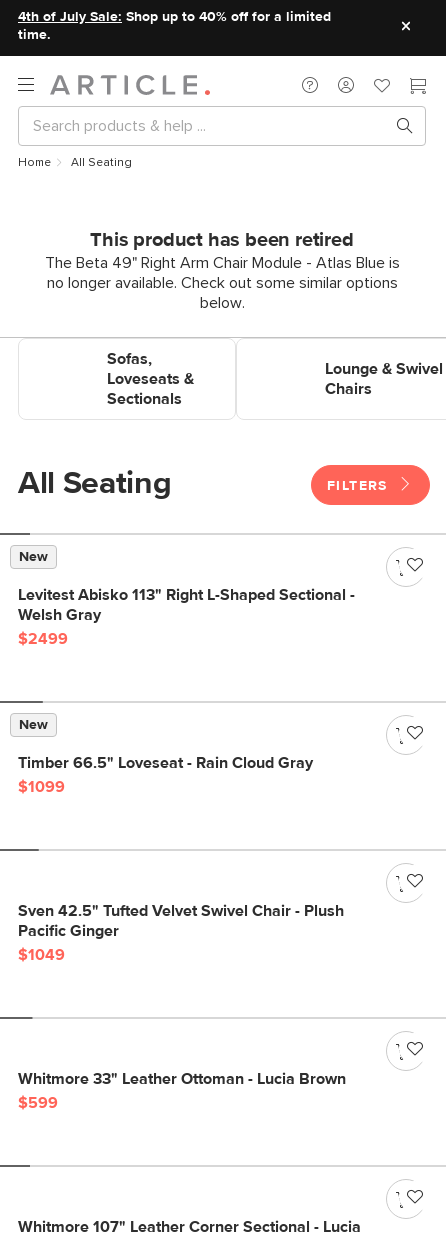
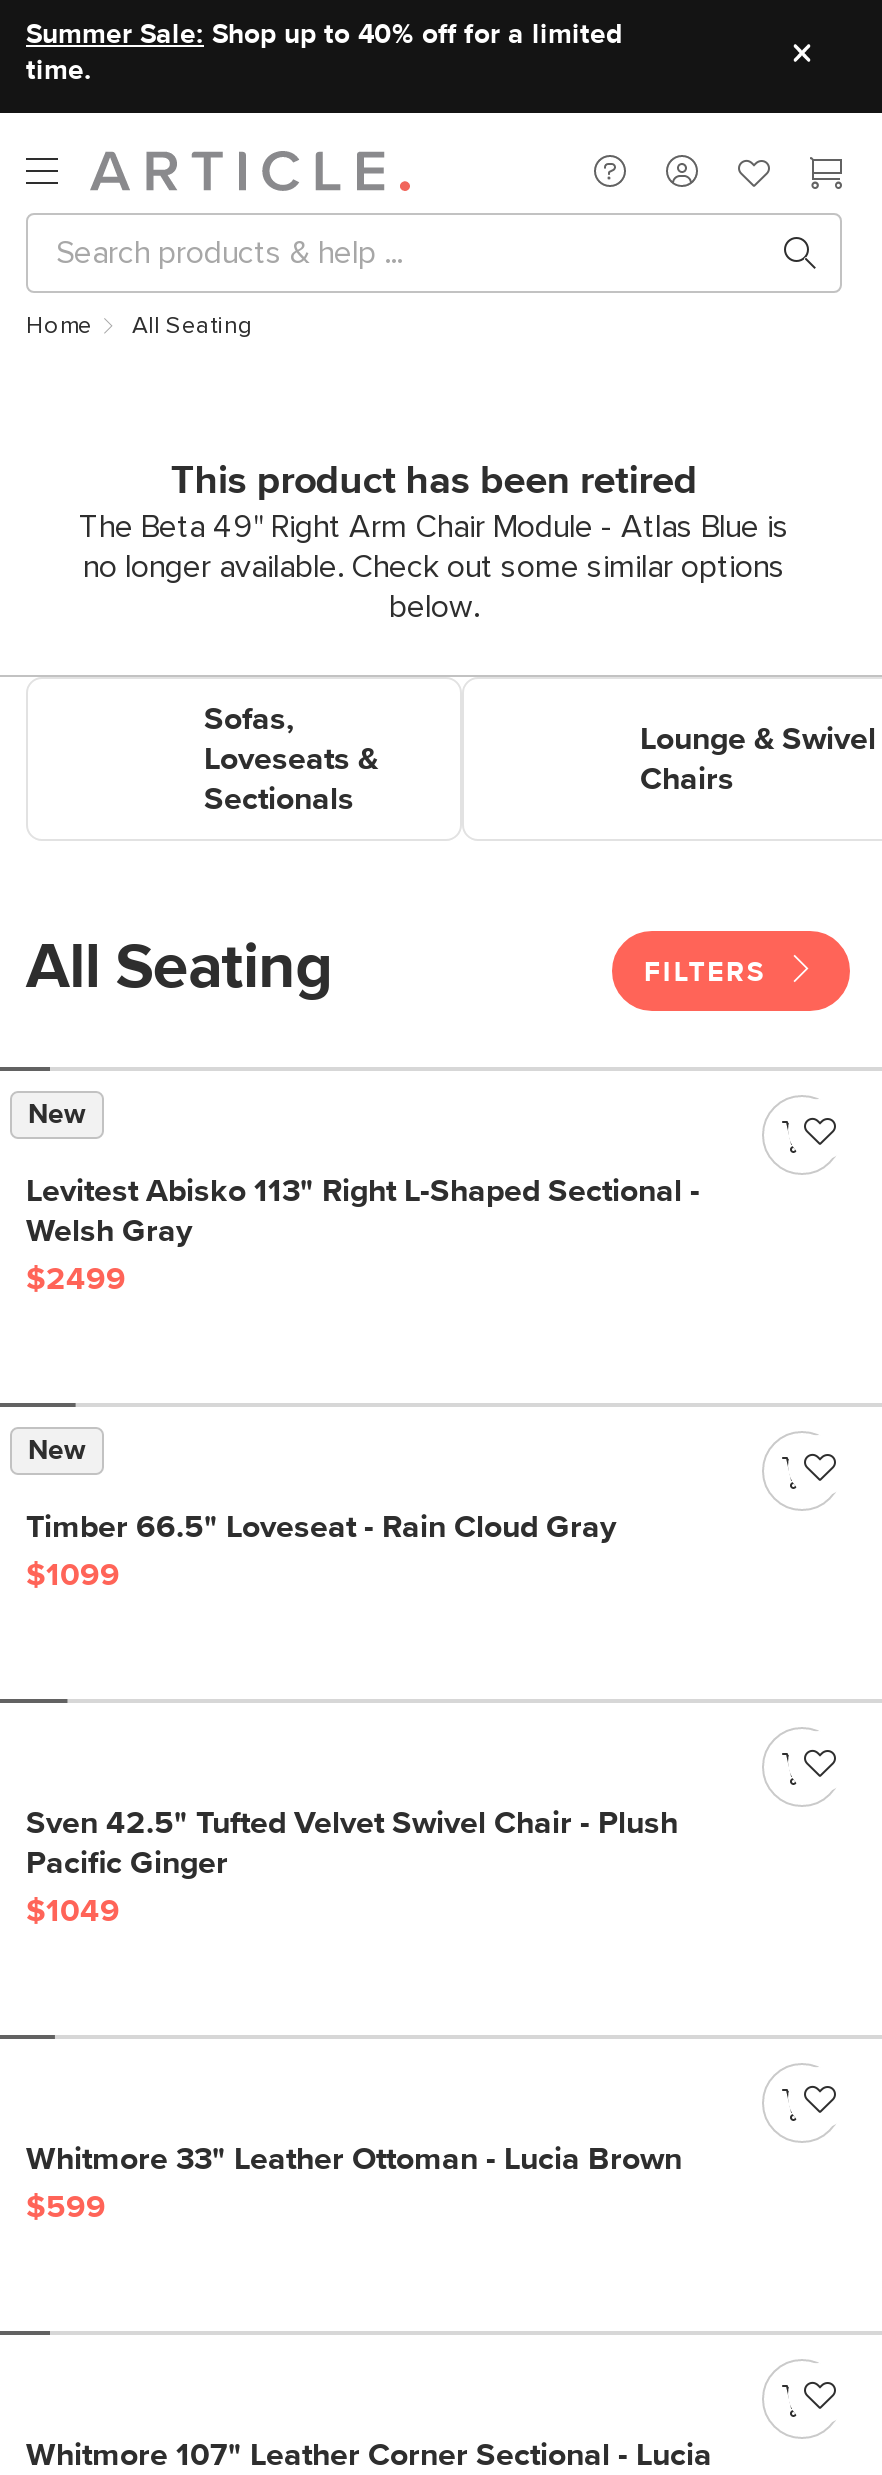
[18,10,331,24] 4th of July Sale: Shop up to 40% off for a limited -> [26,21,622,49] Summer Sale: Shop up to 40% off for a limited

